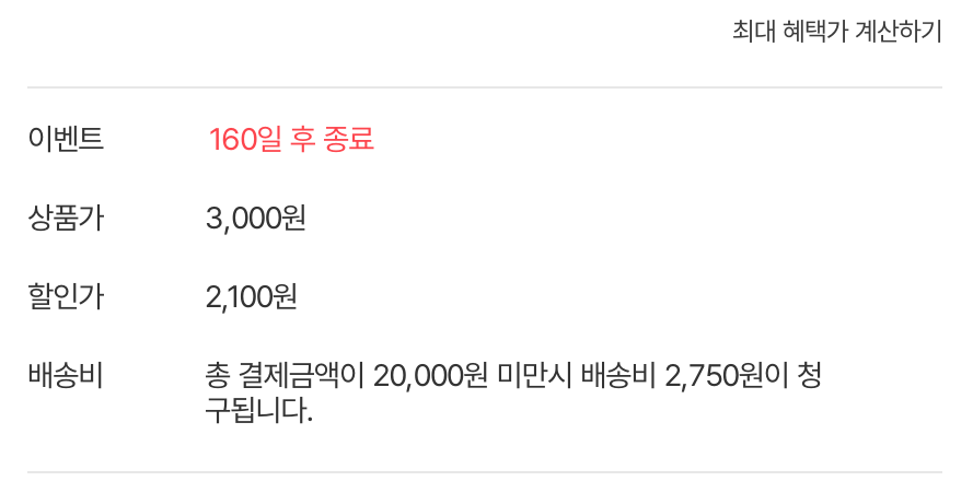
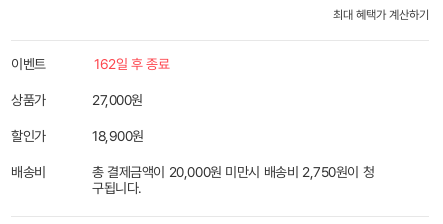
[209,121,374,156] 160일 후 종료 -> [94,56,169,72] 162일 후 종료
[205,200,306,235] 3,000원 -> [92,92,143,108] 27,000원
[205,279,298,314] 2,100원 -> [92,128,144,144] 18,900원

